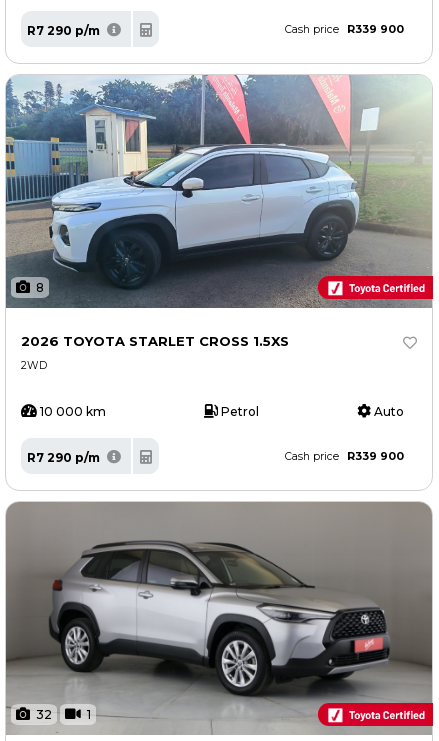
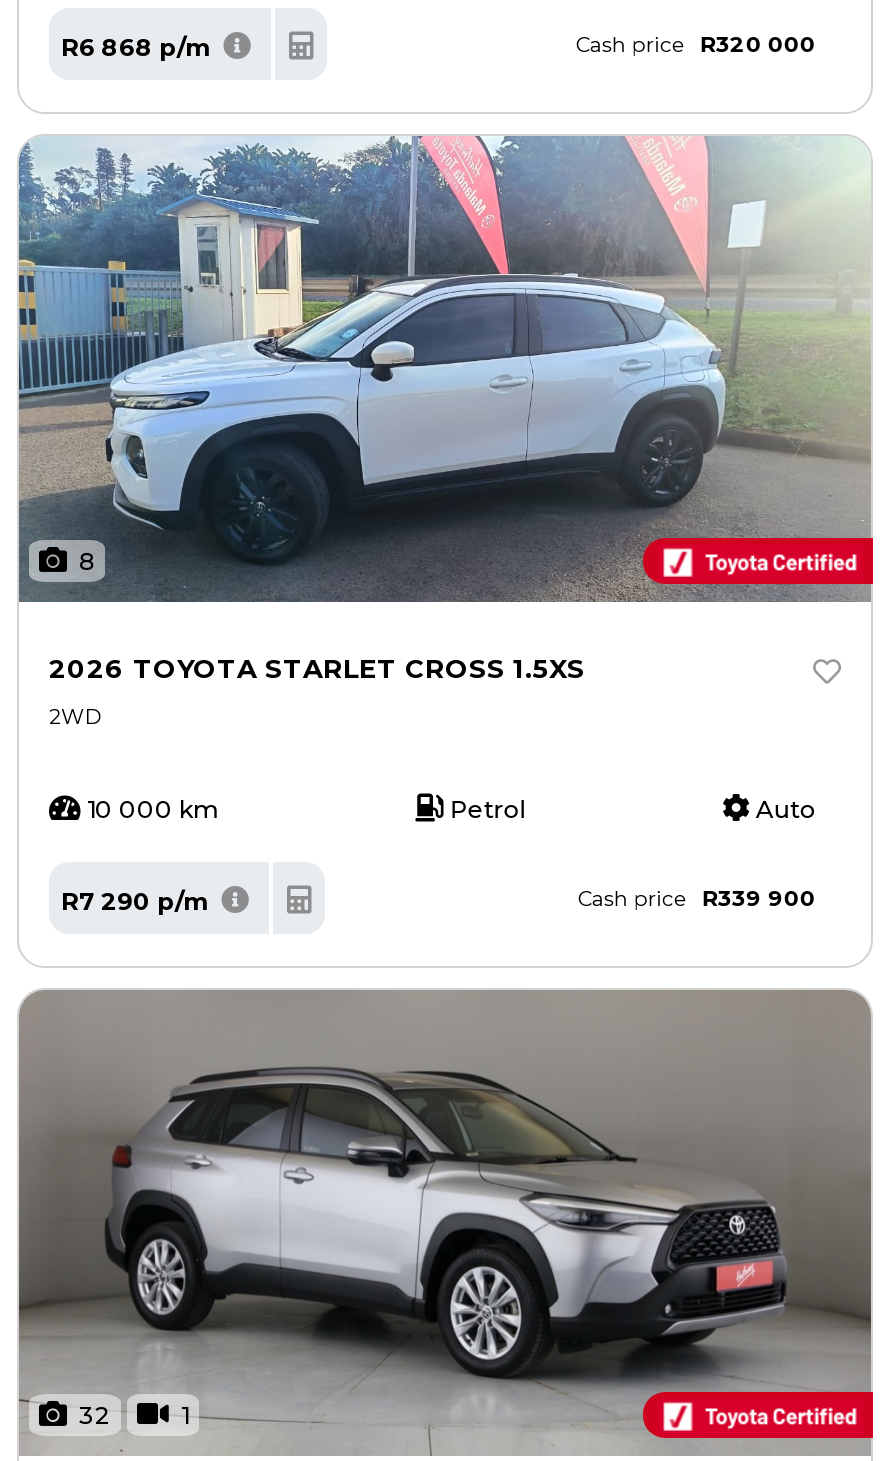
[27,23,100,38] R7 290 p/m -> [61,32,209,62] R6 868 p/m
[285,22,404,36] Cash price R339 900 -> [576,30,816,58] Cash price R320 000

